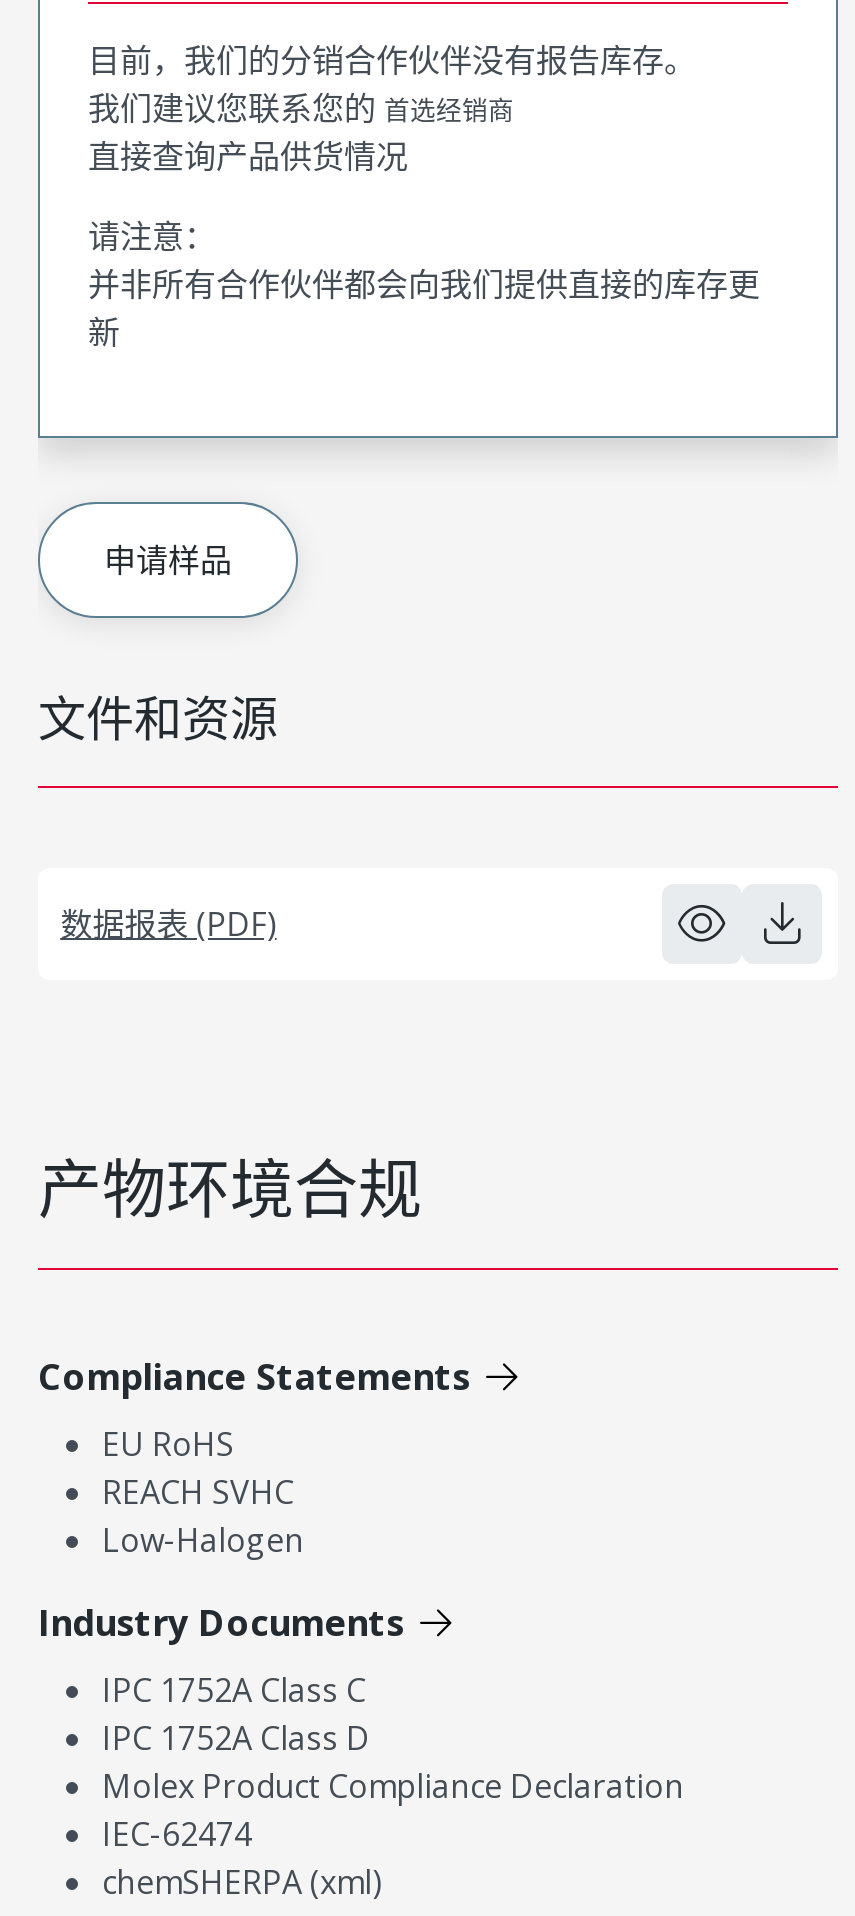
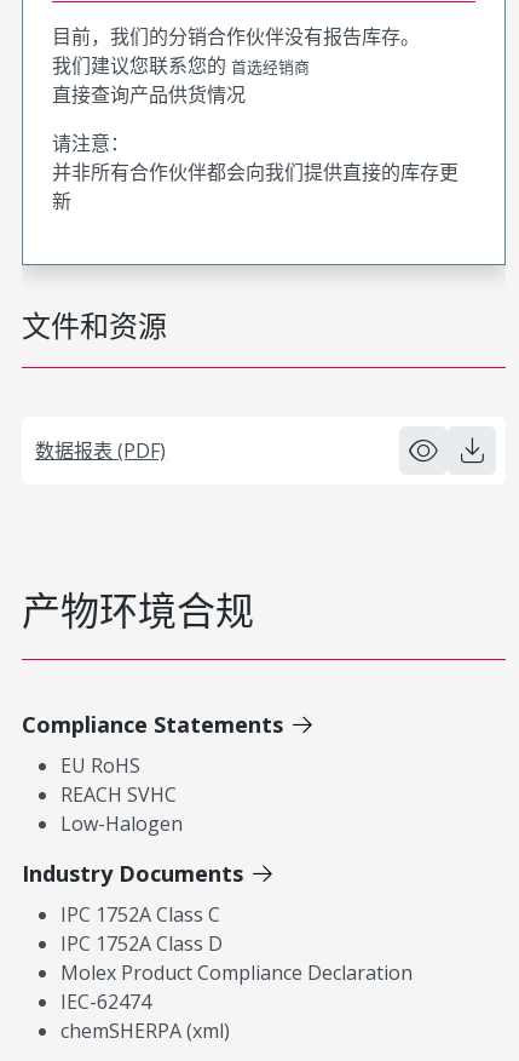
[104,537,232,581] 申请样品 -> none

